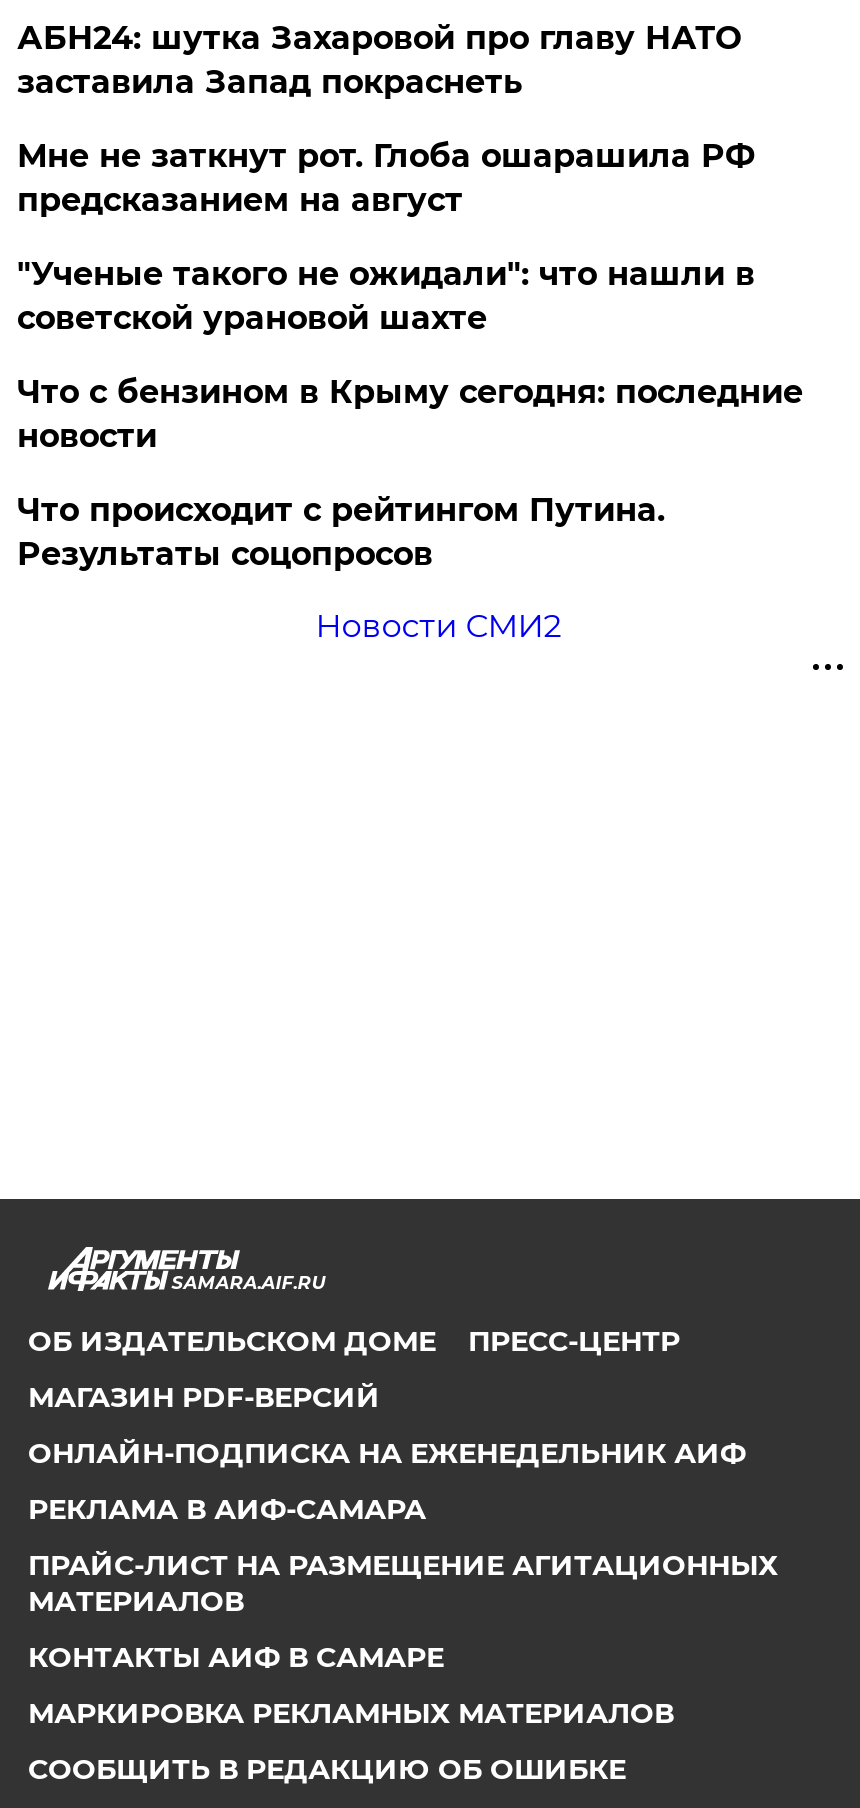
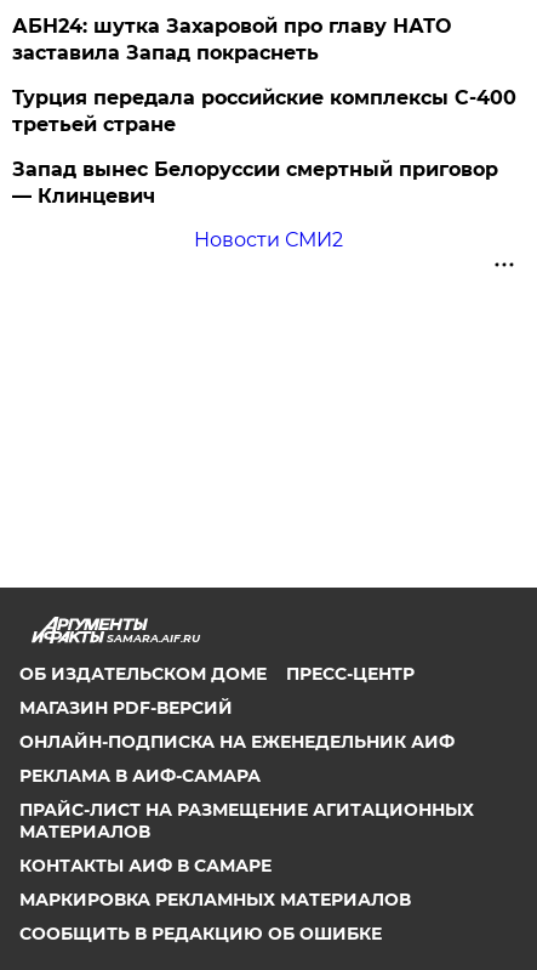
[17,137,803,573] Мне не заткнут рот. Глоба ошарашила РФ | предсказанием на август | "Ученые такого не ожидали": что нашли в | советской урановой шахте | Что с бензином в Крыму сегодня: последние | новости | Что происходит с рейтингом Путина. | Результаты соцопросов -> [13,86,517,208] Турция передала российские комплексы С-400 | третьей стране | Запад вынес Белоруссии смертный приговор | — Клинцевич

